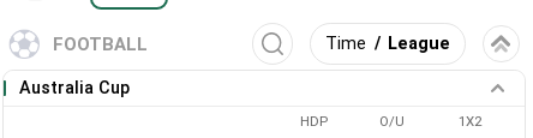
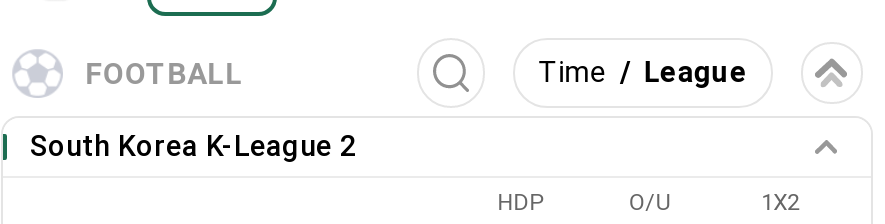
[20,78,130,97] Australia Cup -> [30,129,356,161] South Korea K-League 2

